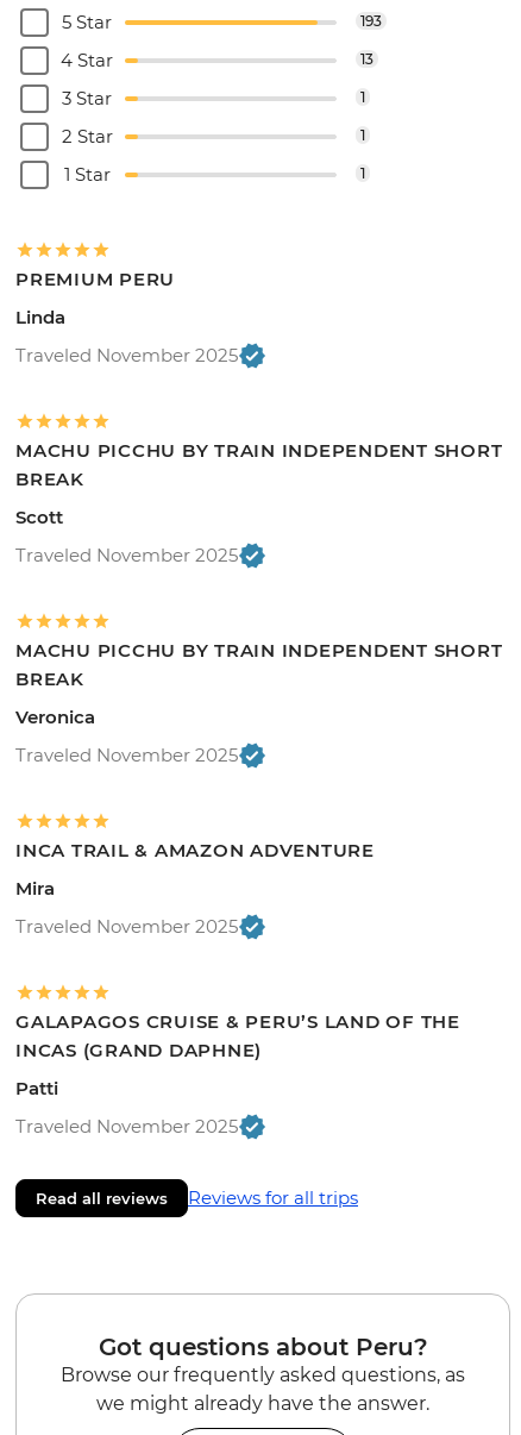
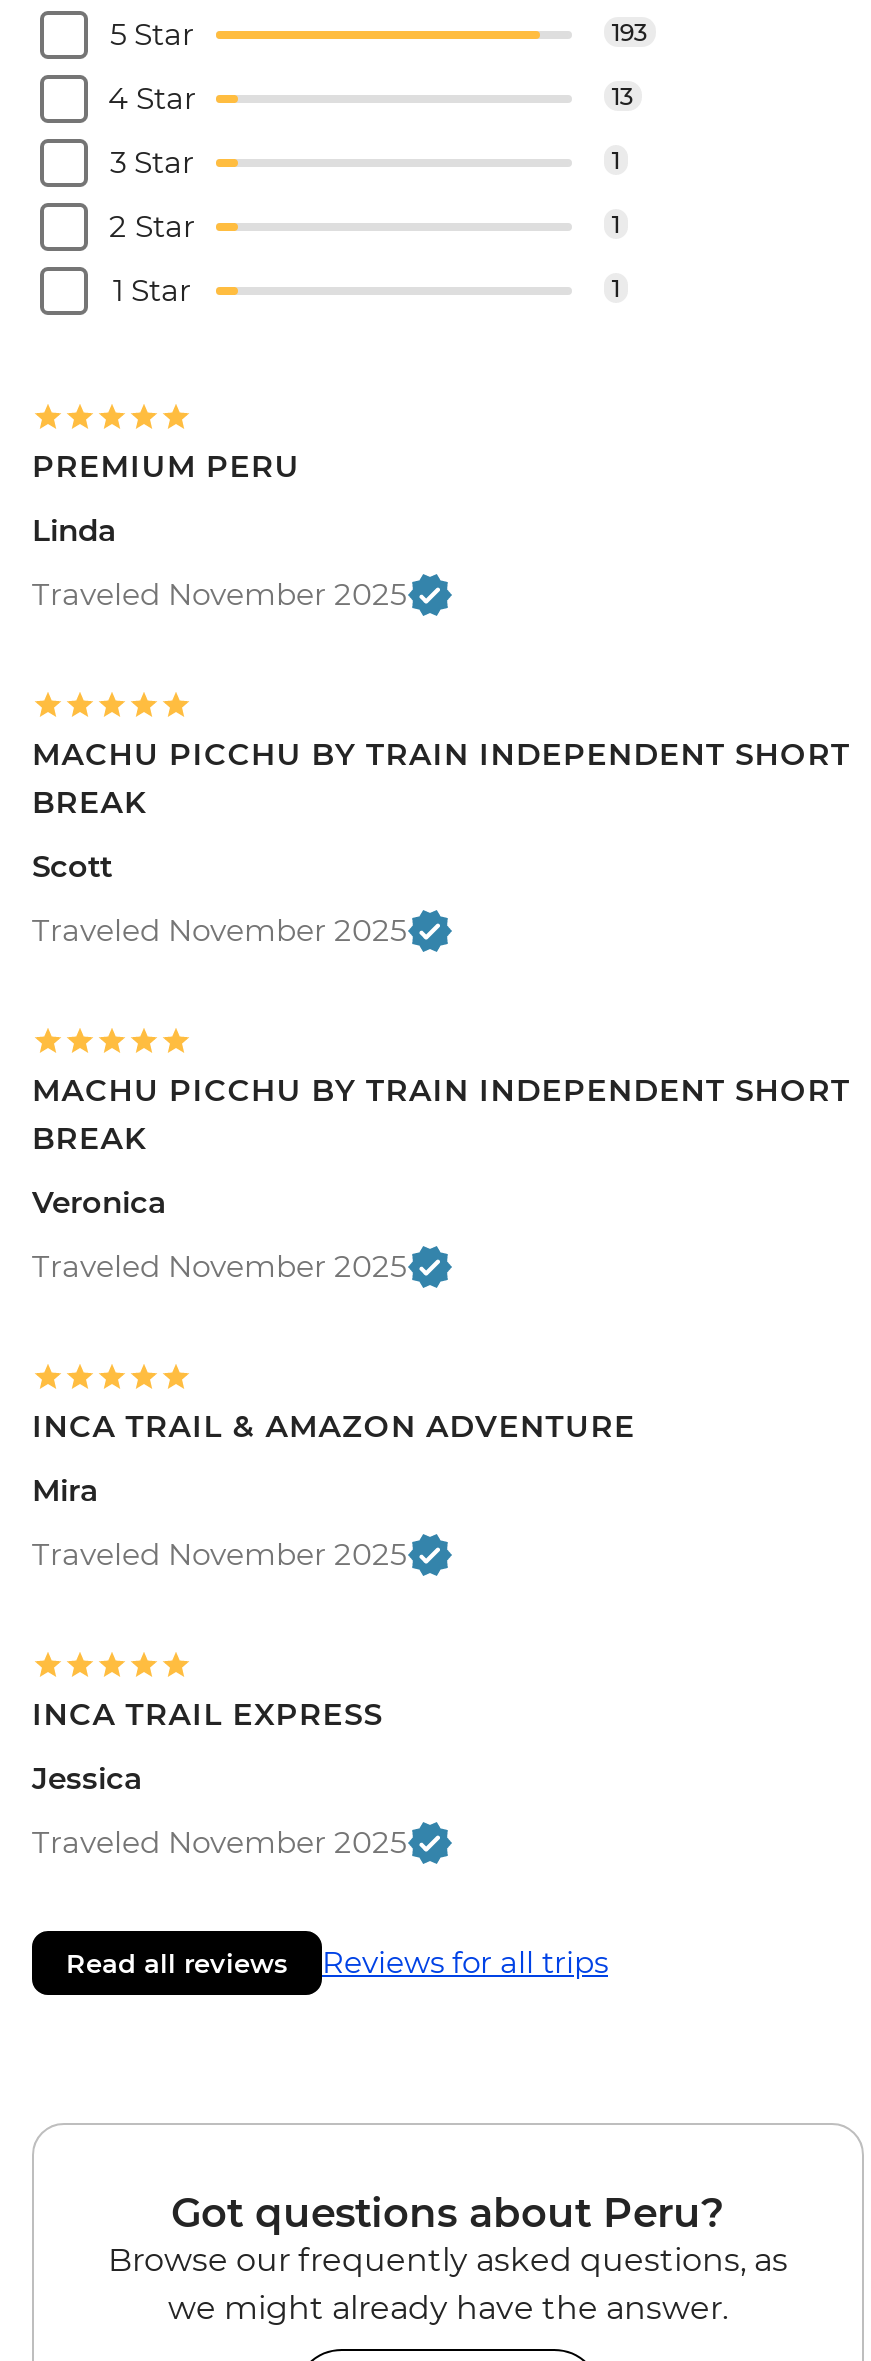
[15,1010,460,1061] GALAPAGOS CRUISE & PERU’S LAND OF THE | INCAS (GRAND DAPHNE) -> [32,1695,383,1733] INCA TRAIL EXPRESS
[15,1077,58,1099] Patti -> [32,1759,142,1797] Jessica

